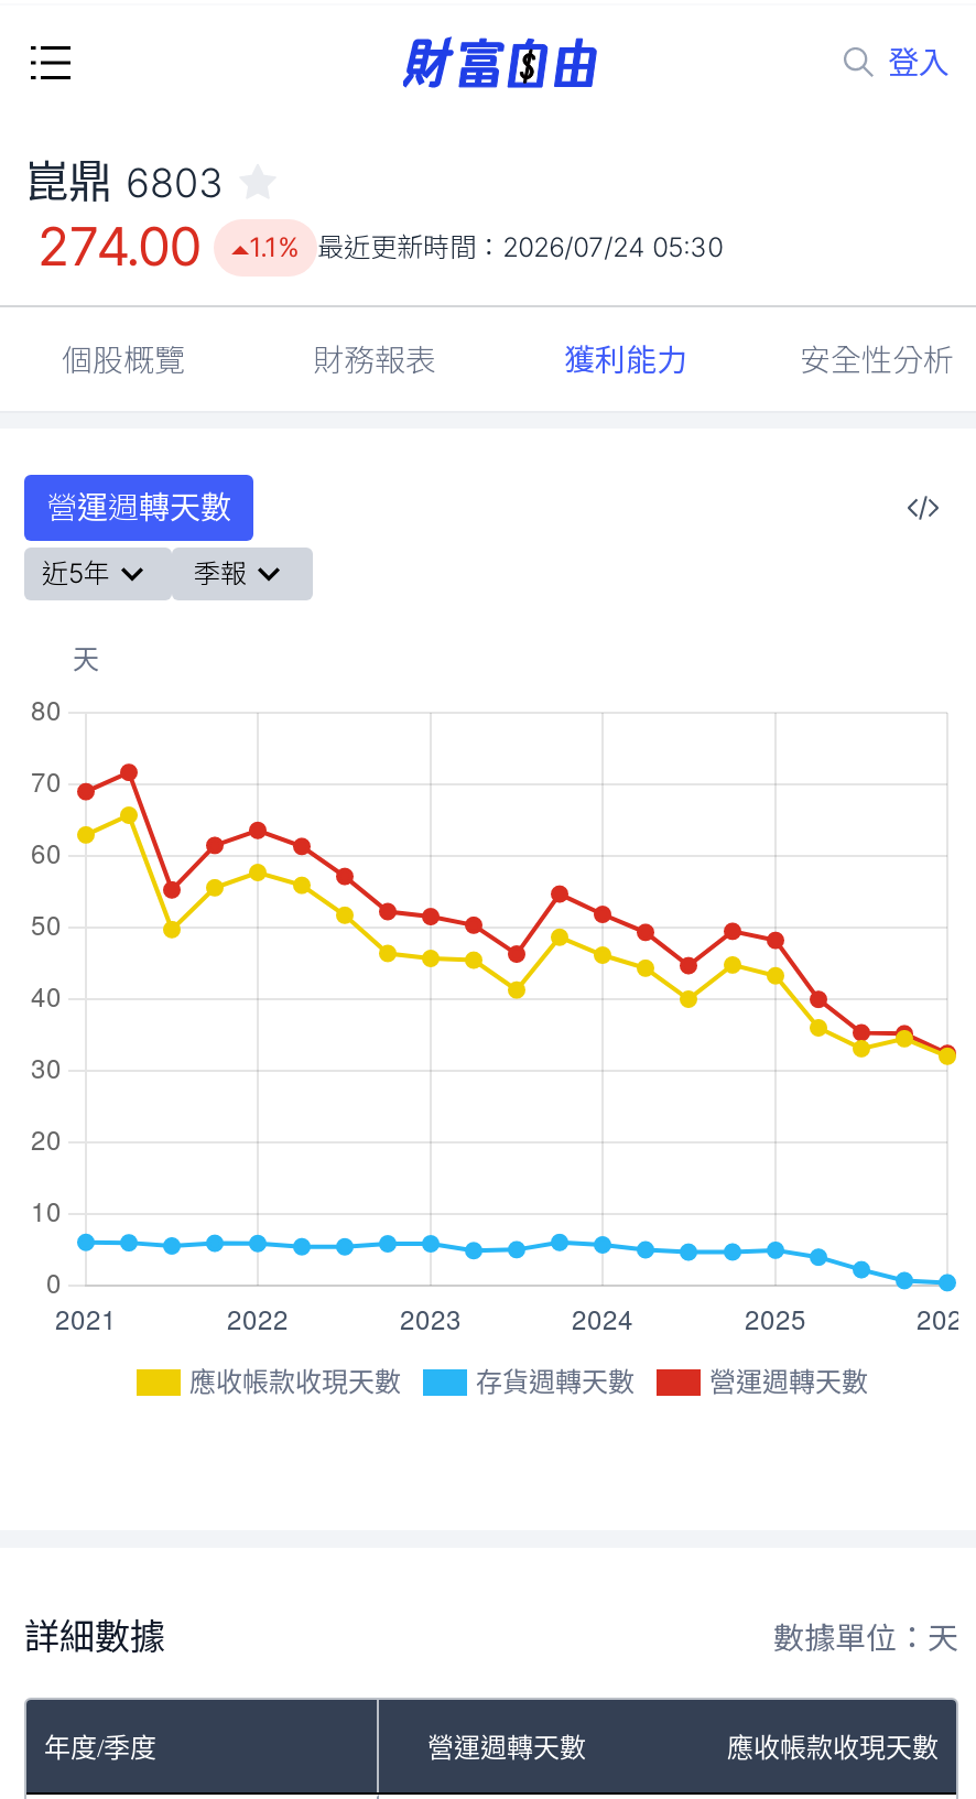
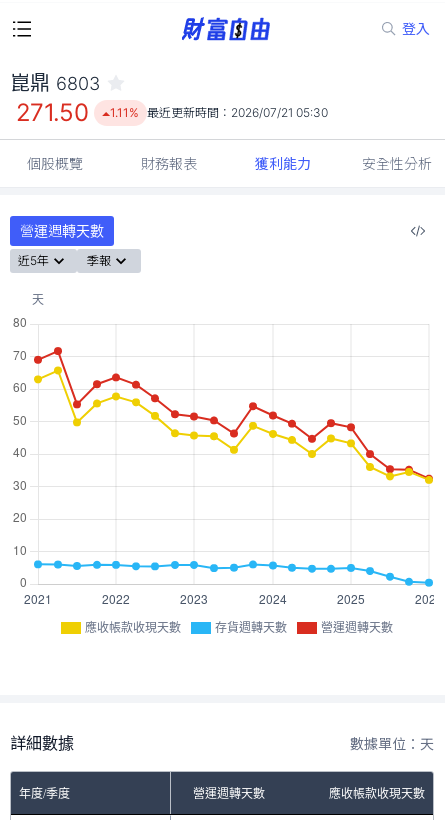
[37,215,201,279] 274.00 -> [16,98,88,127] 271.50
[249,230,723,263] 1.1% 最近更新時間：2026/07/24 05:30 -> [110,105,328,120] 1.11% 最近更新時間：2026/07/21 05:30

